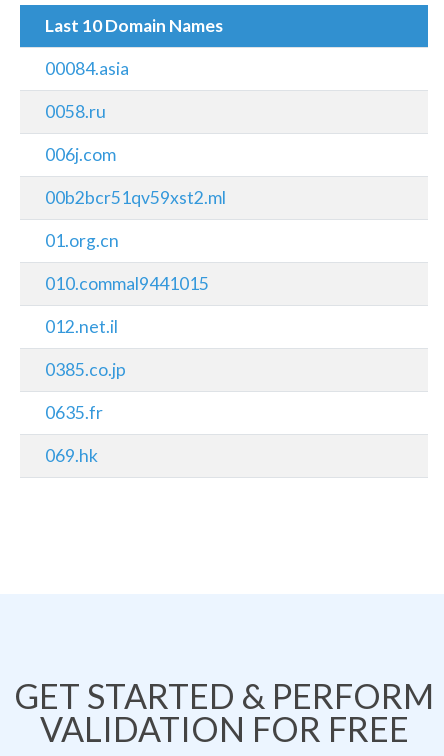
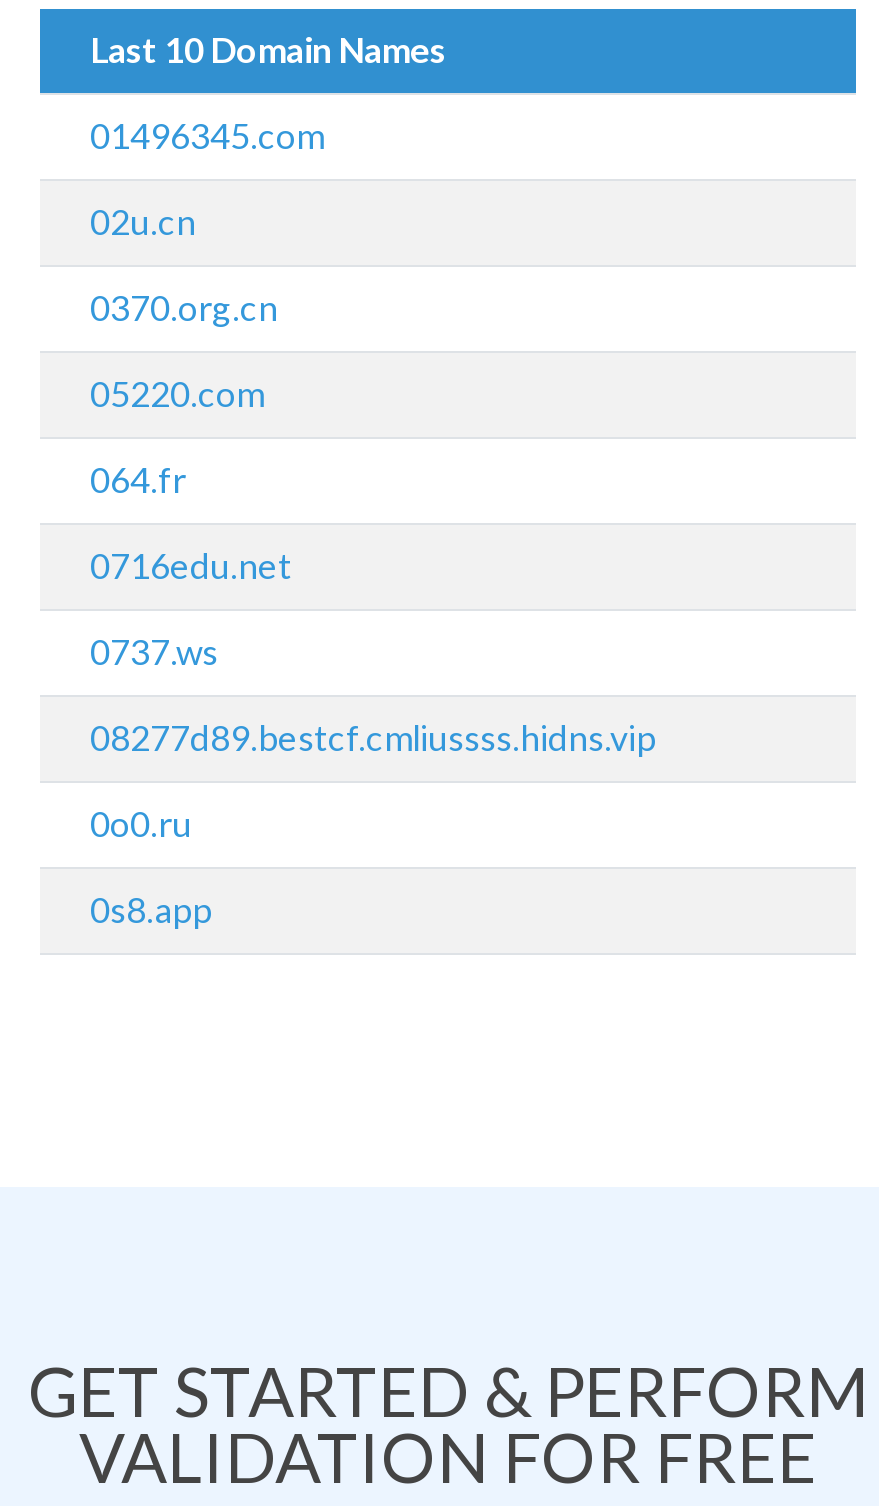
[45,58,129,79] 00084.asia -> [90,115,324,157] 01496345.com
[45,101,106,122] 0058.ru -> [90,201,196,243] 02u.cn
[45,144,116,165] 006j.com -> [90,287,278,329] 0370.org.cn
[45,187,226,208] 00b2bcr51qv59xst2.ml -> [90,373,264,415] 05220.com
[45,230,119,251] 01.org.cn -> [90,459,186,501] 064.fr
[45,273,209,294] 010.commal9441015 -> [90,545,292,587] 0716edu.net
[45,316,118,337] 012.net.il -> [90,631,218,673] 0737.ws
[45,359,126,380] 0385.co.jp -> [90,717,656,759] 08277d89.bestcf.cmliussss.hidns.vip
[45,402,103,423] 0635.fr -> [90,803,192,845] 0o0.ru
[45,445,98,466] 069.hk -> [90,889,212,931] 0s8.app

